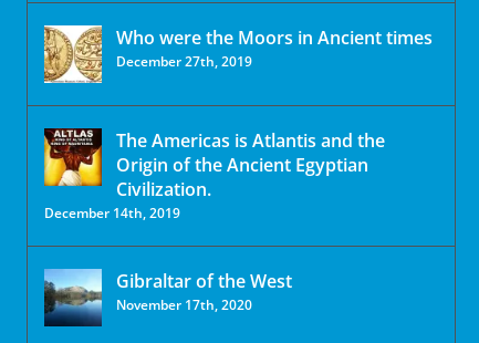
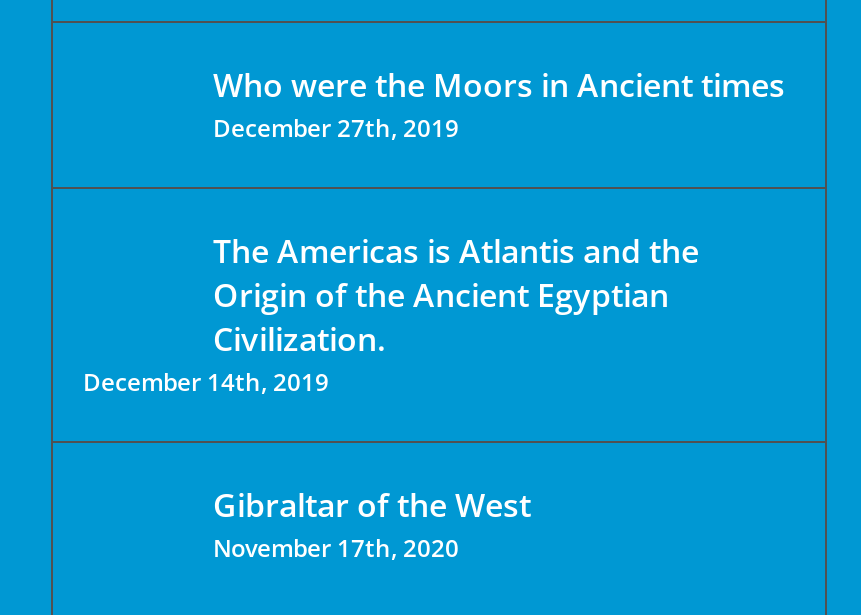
[43,24,103,84] [image] -> none
[43,127,103,187] [image] -> none
[43,268,103,328] [image] -> none

